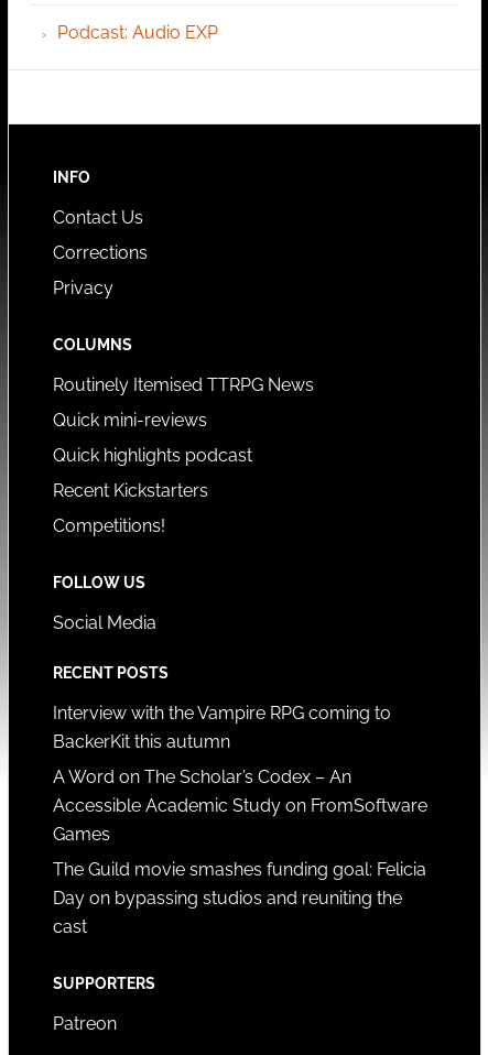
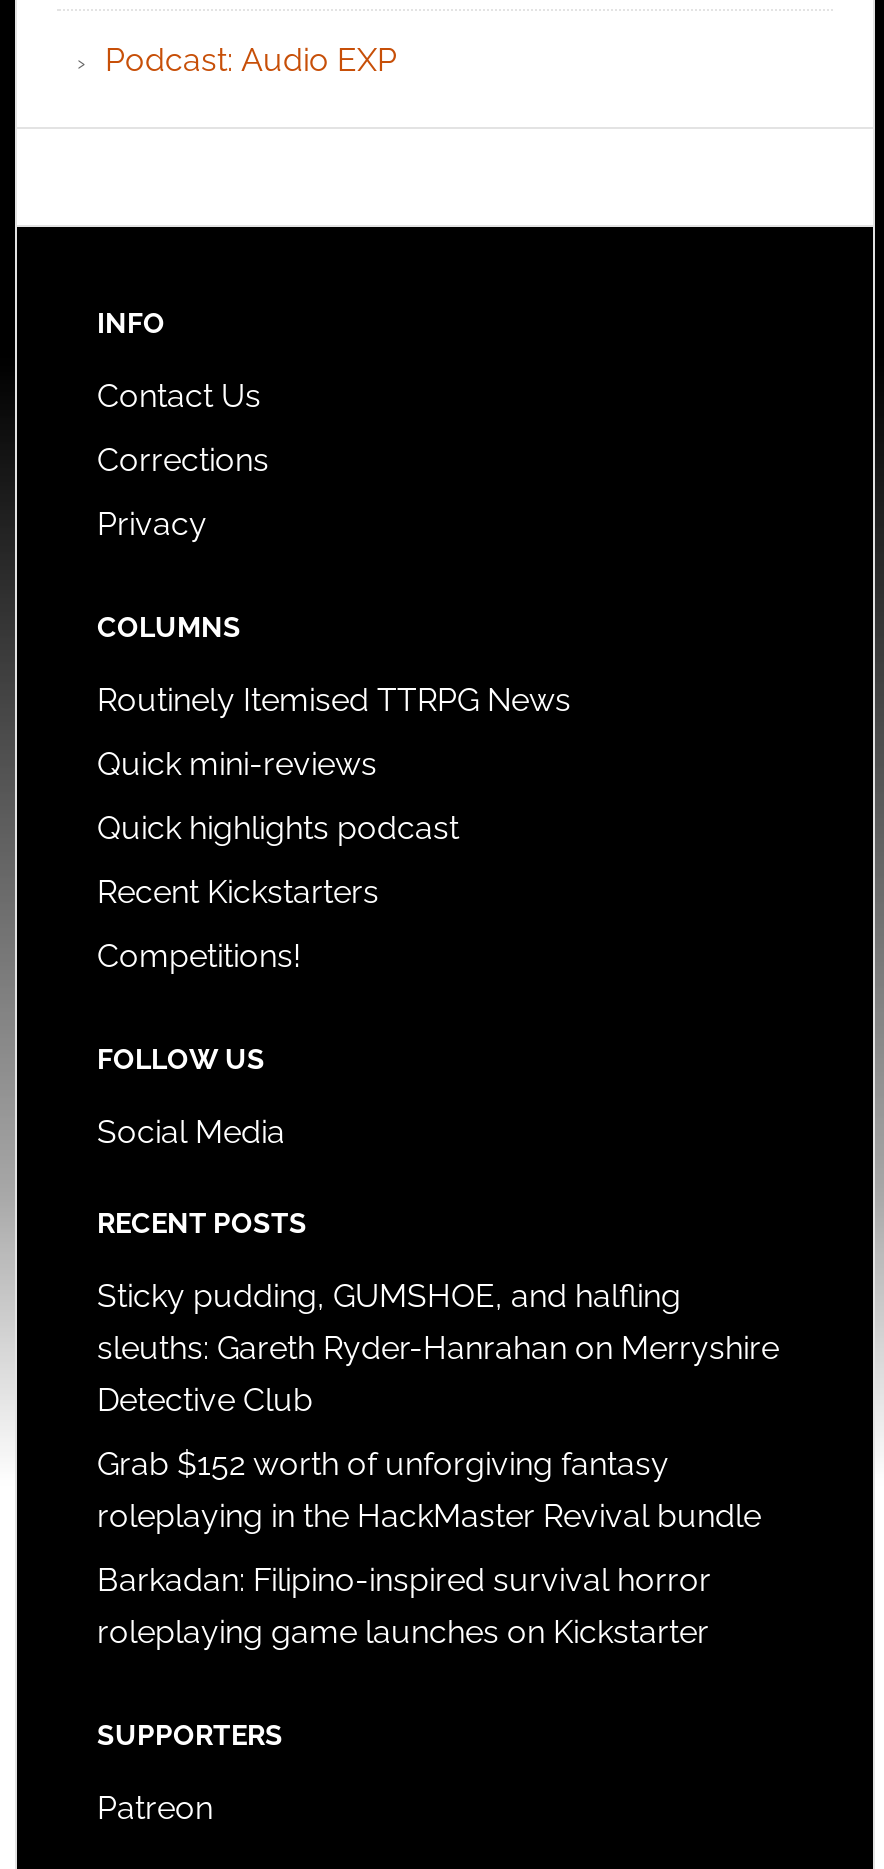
[53,703,391,753] Interview with the Vampire RPG coming to | BackerKit this autumn -> [97,1278,779,1420] Sticky pudding, GUMSHOE, and halfling | sleuths: Gareth Ryder-Hanrahan on Merryshire | Detective Club
[53,767,427,845] A Word on The Scholar’s Codex – An | Accessible Academic Study on FromSoftware | Games -> [97,1446,761,1536] Grab $152 worth of unforgiving fantasy | roleplaying in the HackMaster Revival bundle
[53,859,426,938] The Guild movie smashes funding goal: Felicia | Day on bypassing studios and reuniting the | cast -> [97,1562,711,1652] Barkadan: Filipino-inspired survival horror | roleplaying game launches on Kickstarter

